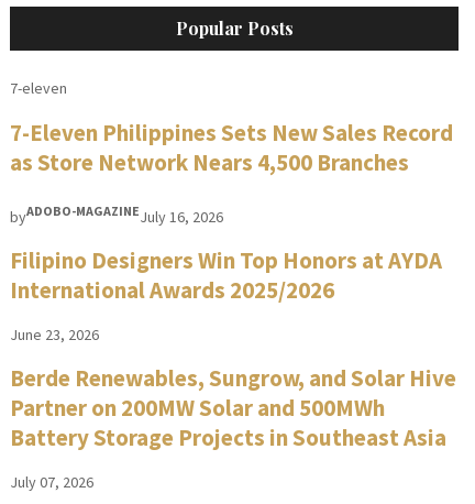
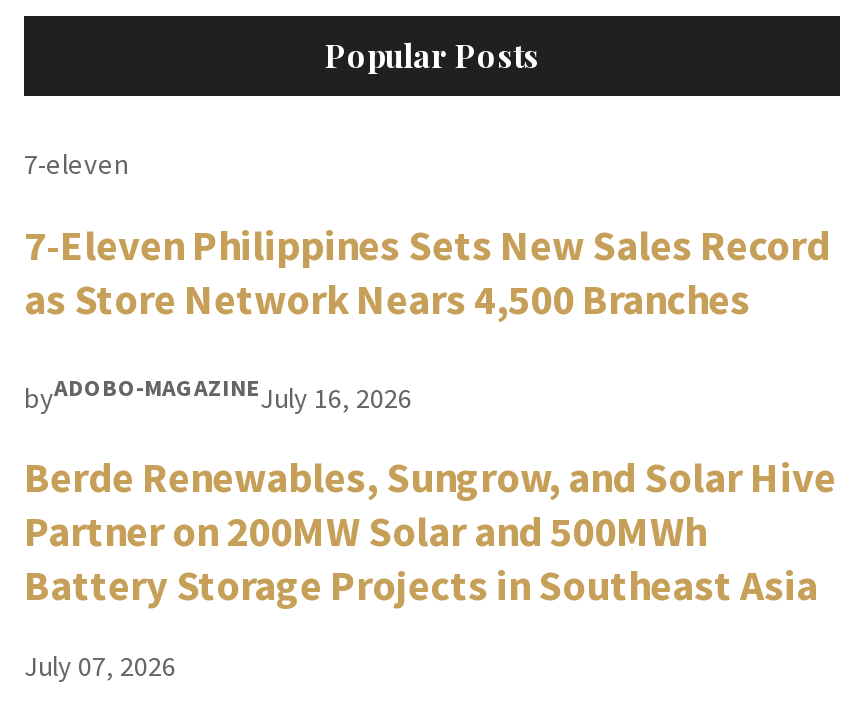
[10,246,442,344] Filipino Designers Win Top Honors at AYDA | International Awards 2025/2026 | June 23, 2026 -> none

